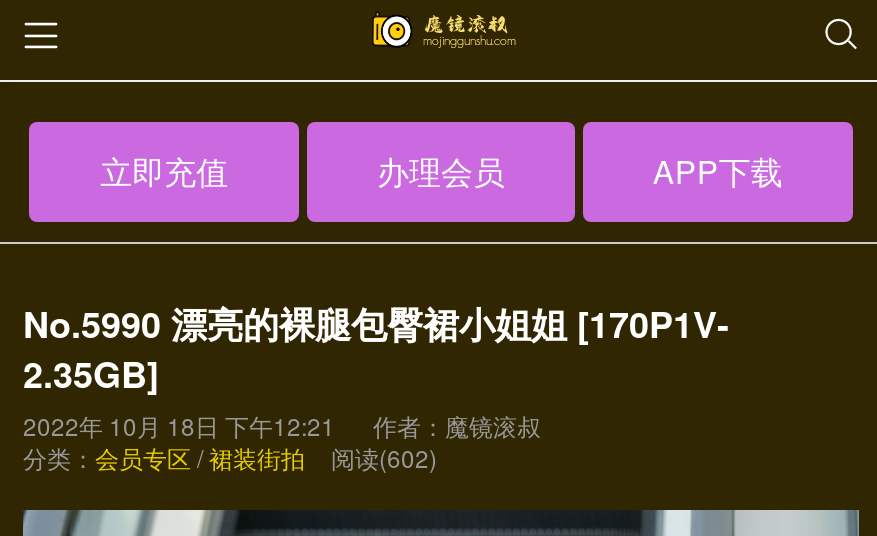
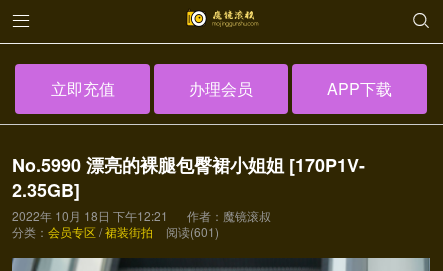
[23,440,437,474] 分类：会员专区/裙装街拍 阅读(602) -> [12,223,219,240] 分类：会员专区/裙装街拍 阅读(601)

